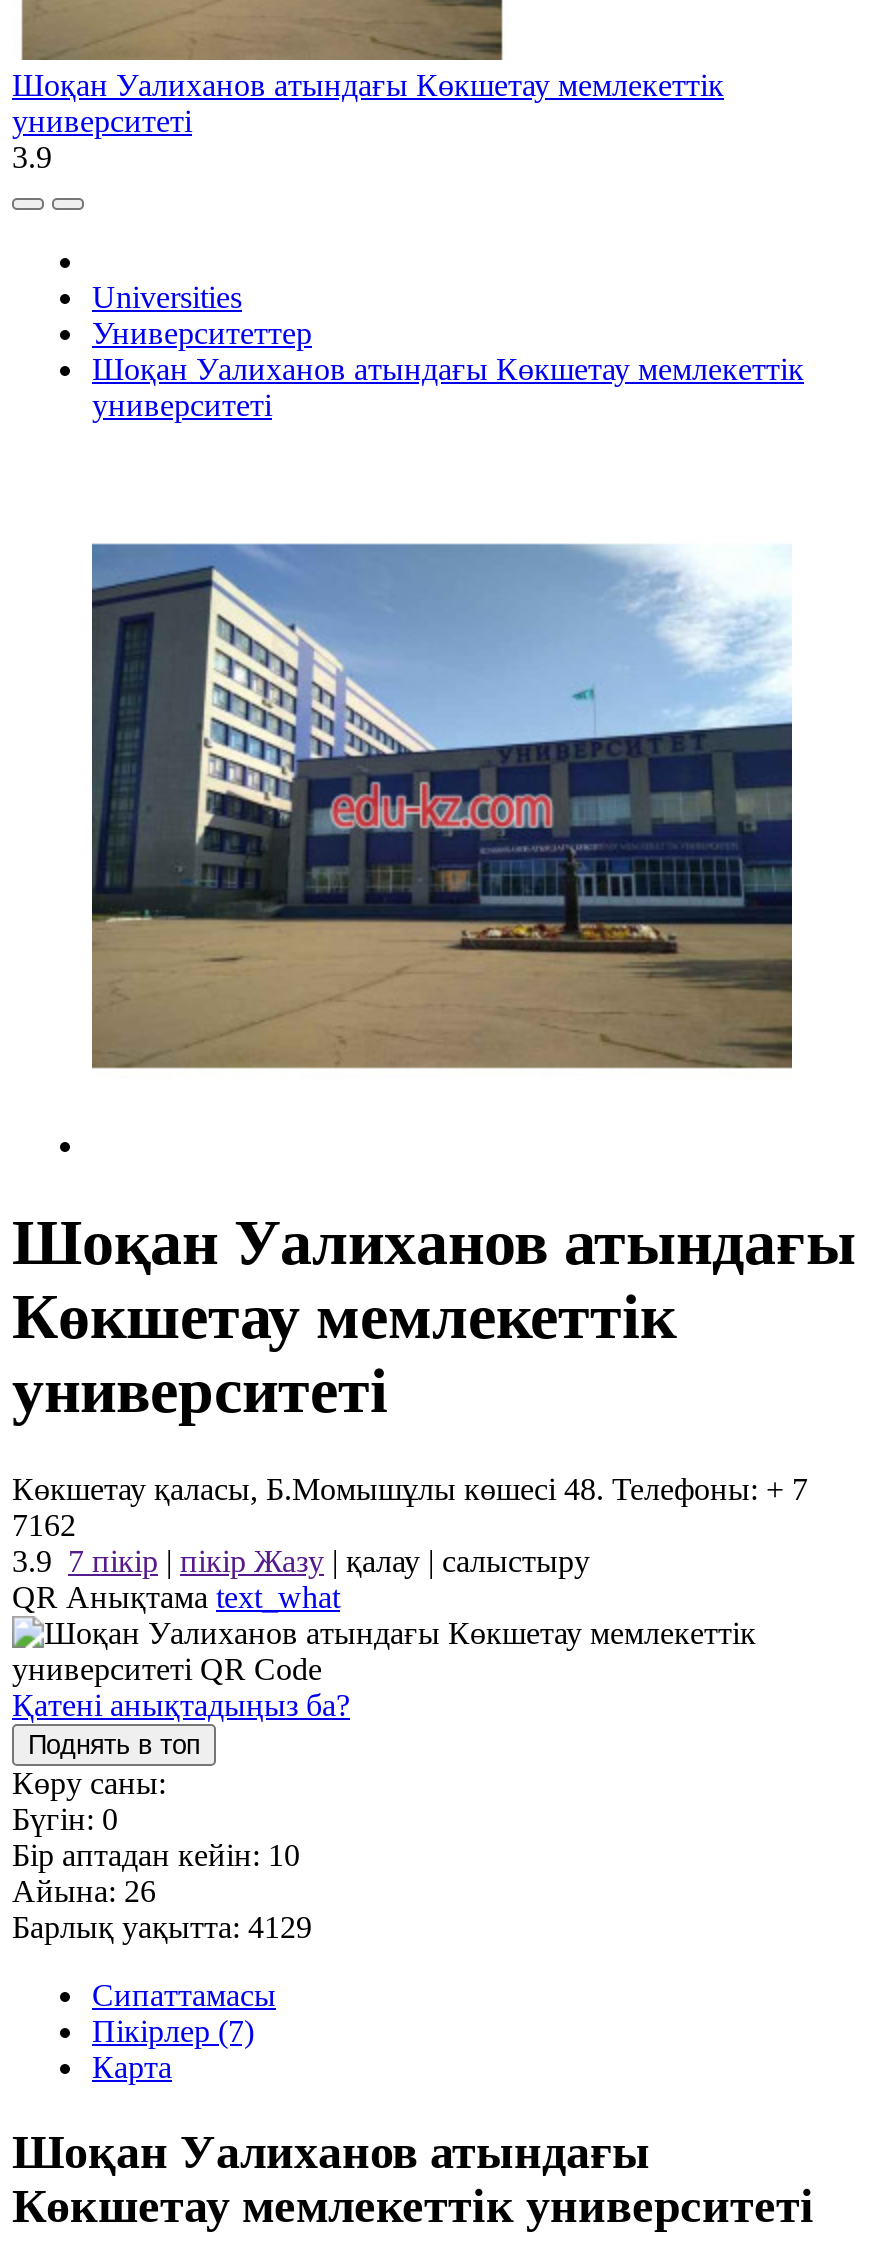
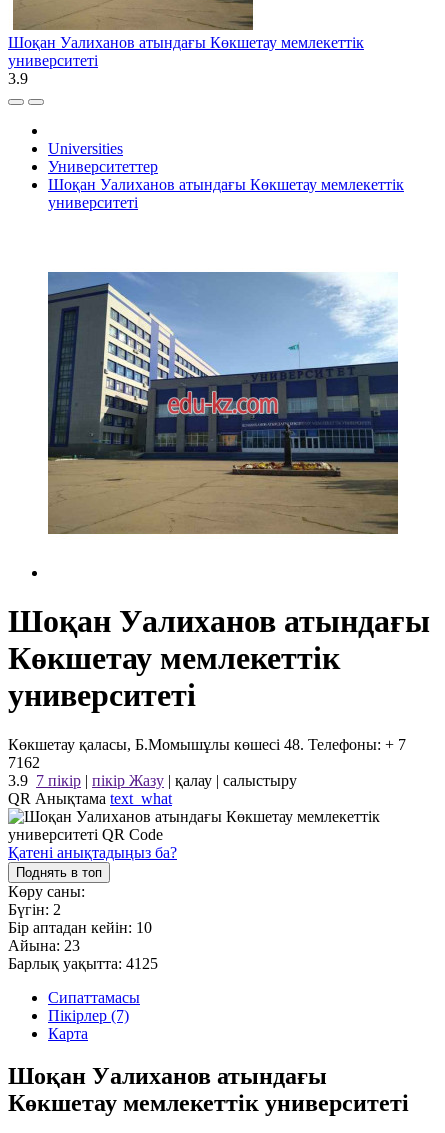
[12,1802,118,1836] Бүгін: 0 -> [8,901,61,918] Бүгін: 2
[12,1874,156,1908] Айына: 26 -> [8,937,80,954] Айына: 23
[12,1910,312,1944] Барлық уақытта: 4129 -> [8,955,158,972] Барлық уақытта: 4125

